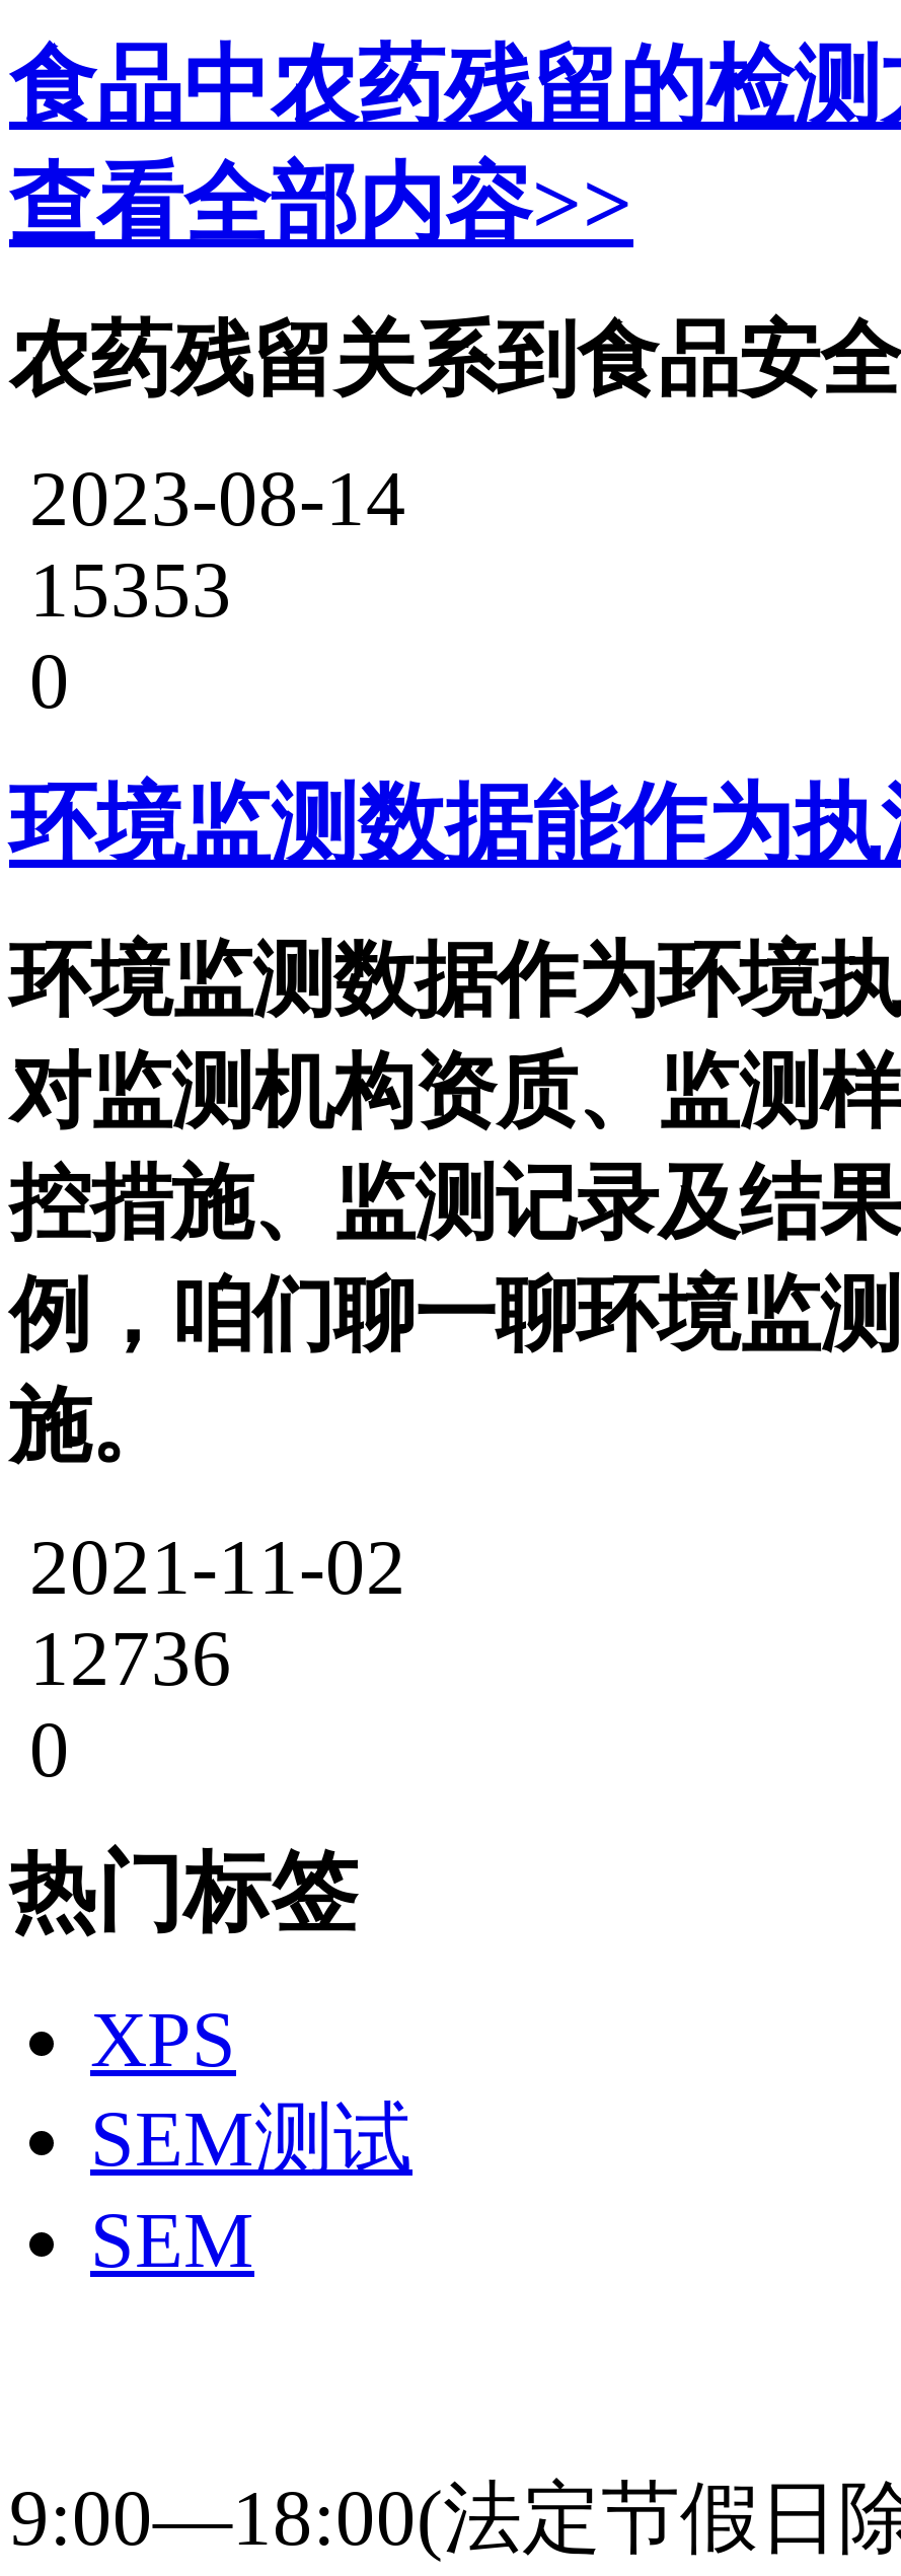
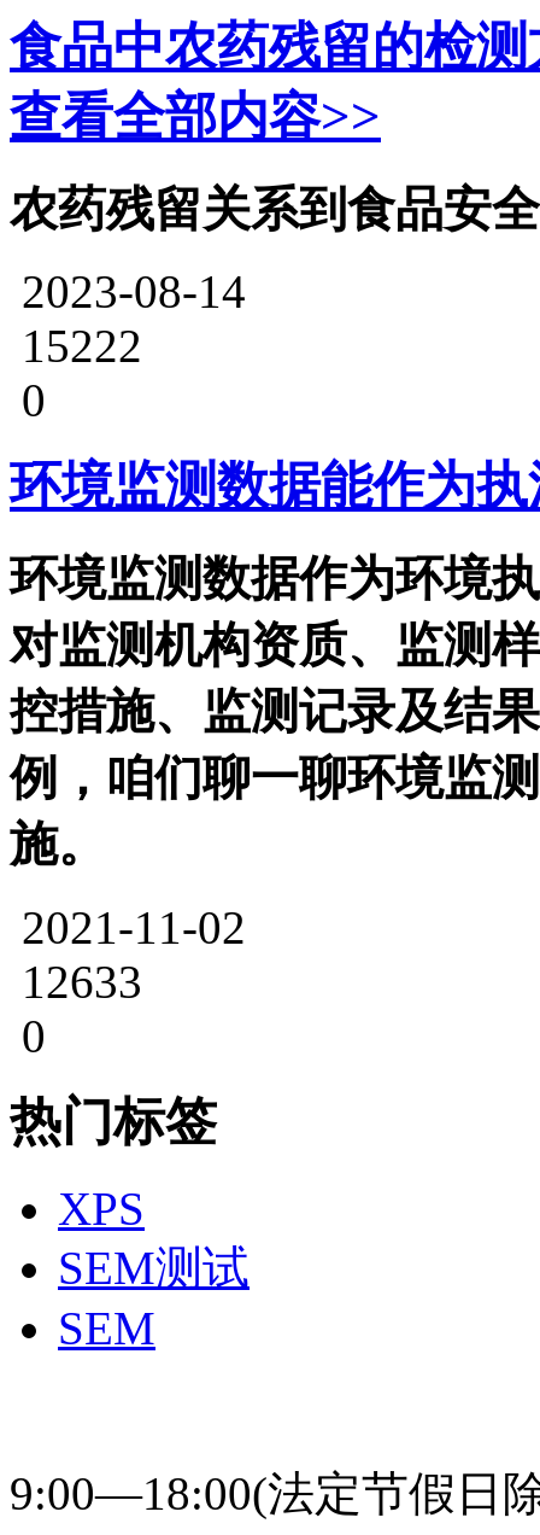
[9,546,232,633] 15353 -> [10,320,142,372] 15222
[9,1614,232,1701] 12736 -> [10,956,142,1008] 12633

